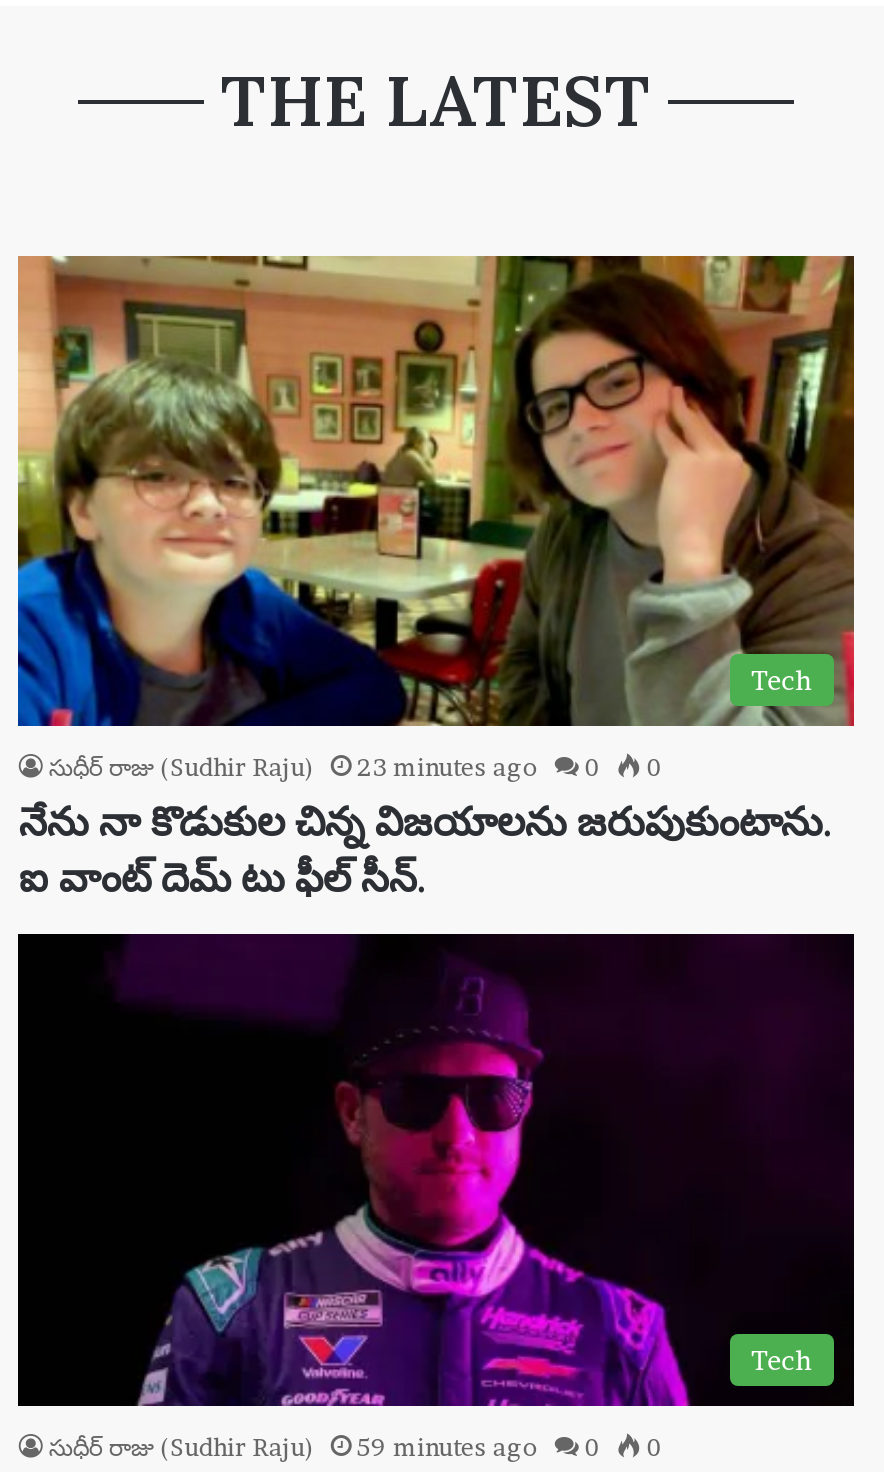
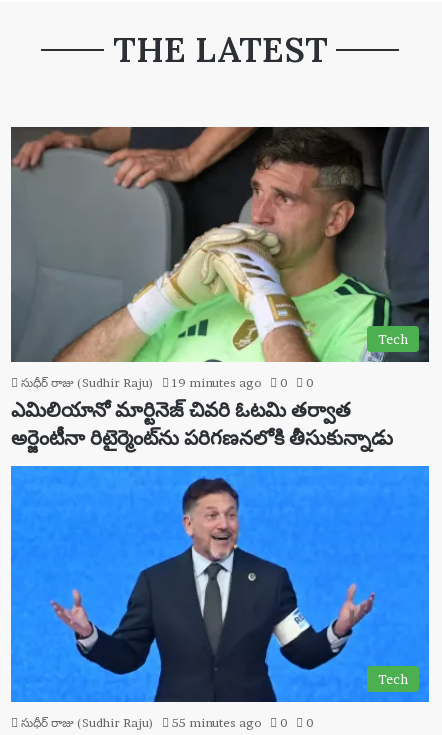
[16,254,856,783] [image] | సుధీర్ రాజు (Sudhir Raju) 23 minutes ago 0 0 -> [10,126,430,390] [image] | సుధీర్ రాజు (Sudhir Raju) 19 minutes ago 0 0
[19,797,833,903] నేను నా కొడుకుల చిన్న విజయాలను జరుపుకుంటాను. | ఐ వాంట్ దెమ్ టు ఫీల్ సీన్. -> [11,397,393,450] ఎమిలియానో మార్టినెజ్ చివరి ఓటమి తర్వాత | అర్జెంటీనా రిటైర్మెంట్‌ను పరిగణనలోకి తీసుకున్నాడు
[16,932,856,1462] [image] | సుధీర్ రాజు (Sudhir Raju) 59 minutes ago 0 0 -> [10,465,430,730] [image] | సుధీర్ రాజు (Sudhir Raju) 55 minutes ago 0 0

